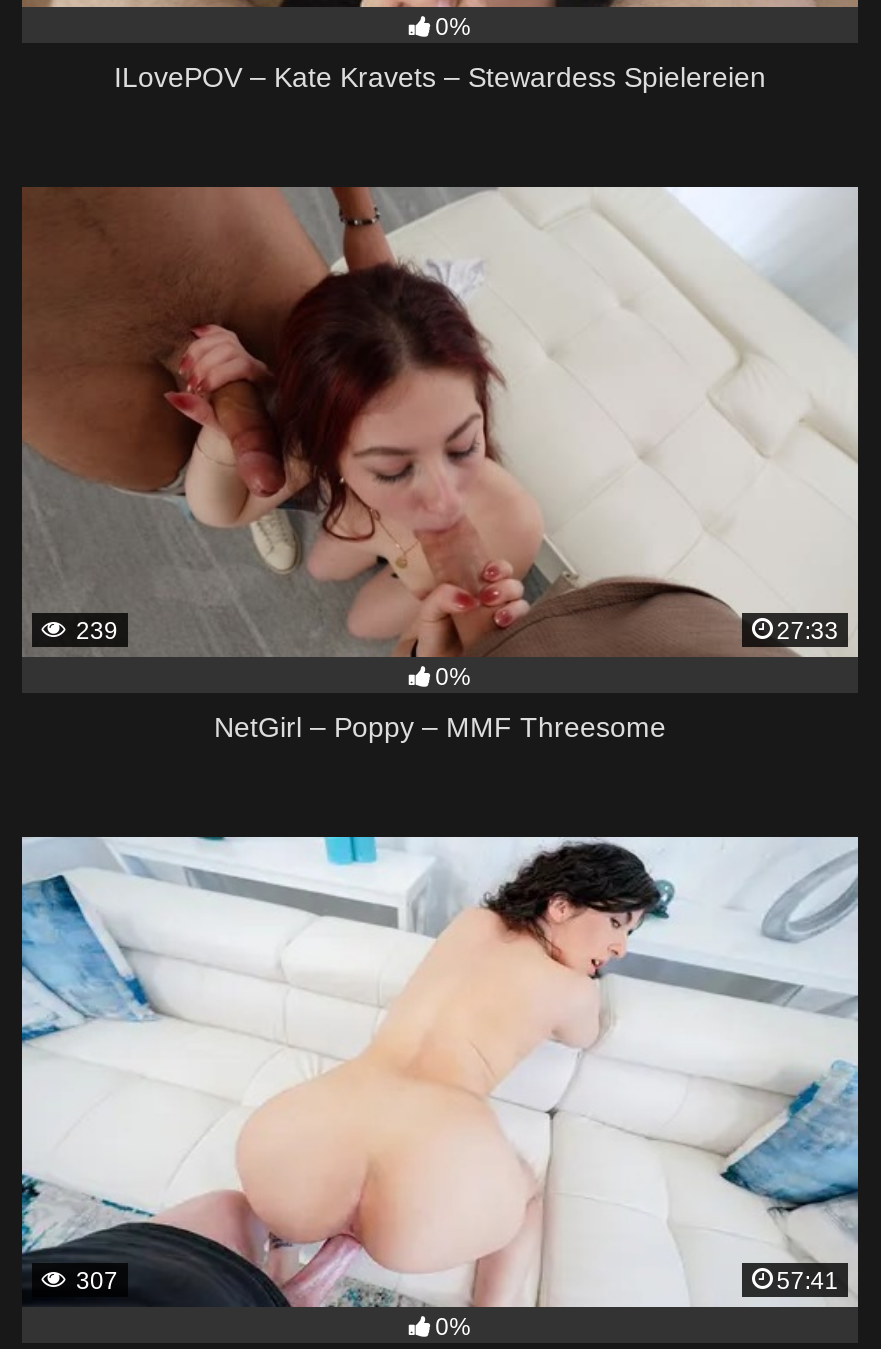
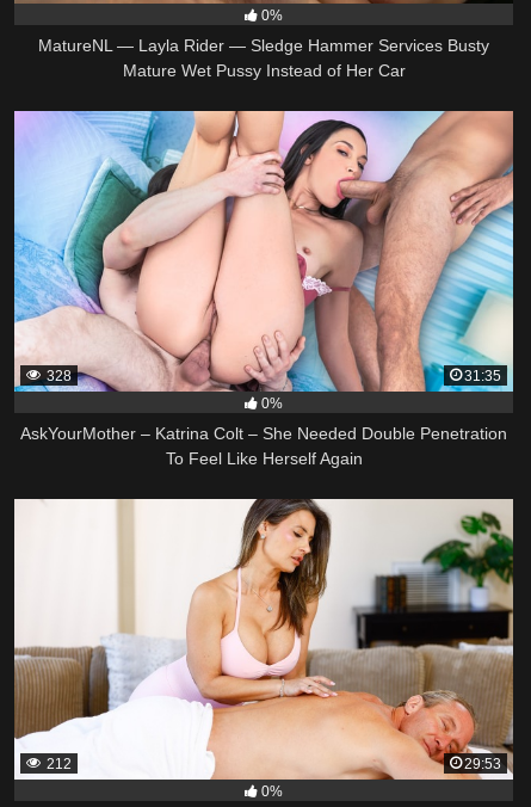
[114,61,766,93] ILovePOV – Kate Kravets – Stewardess Spielereien -> [38,36,489,80] MatureNL — Layla Rider — Sledge Hammer Services Busty | Mature Wet Pussy Instead of Her Car
[20,184,860,658] [image] | 239 | 27:33 -> [13,110,514,393] [image] | 328 | 31:35
[214,710,666,742] NetGirl – Poppy – MMF Threesome -> [20,424,507,468] AskYourMother – Katrina Colt – She Needed Double Penetration | To Feel Like Herself Again
[20,834,860,1310] [image] | 307 | 57:41 -> [13,498,514,781] [image] | 212 | 29:53

